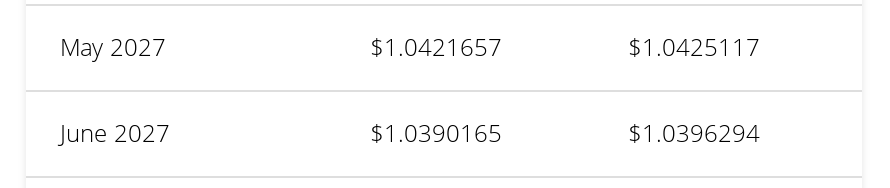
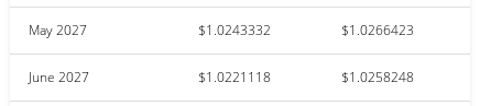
[370,30,502,64] $1.0421657 -> [198,21,271,39] $1.0243332
[628,30,760,64] $1.0425117 -> [341,21,414,39] $1.0266423
[370,116,502,150] $1.0390165 -> [198,68,271,86] $1.0221118
[628,116,760,150] $1.0396294 -> [341,68,414,86] $1.0258248

